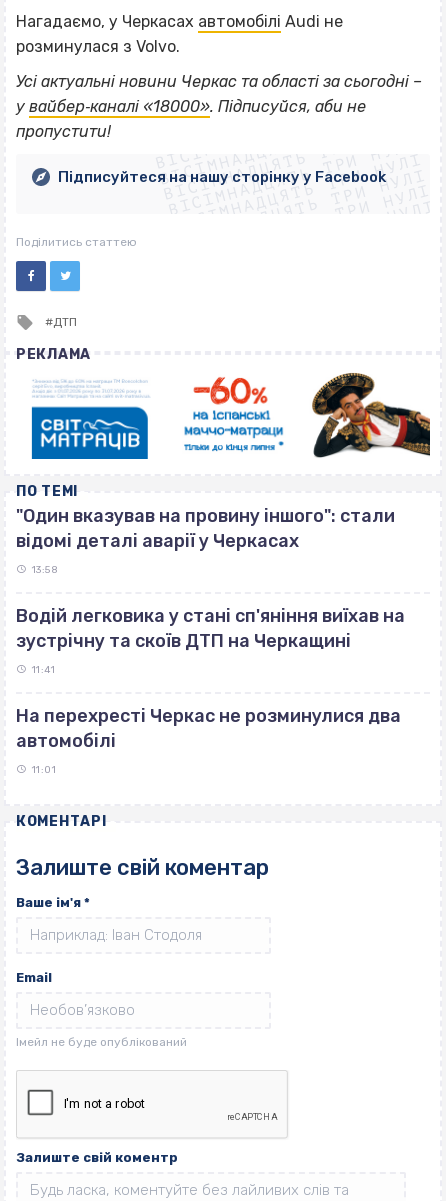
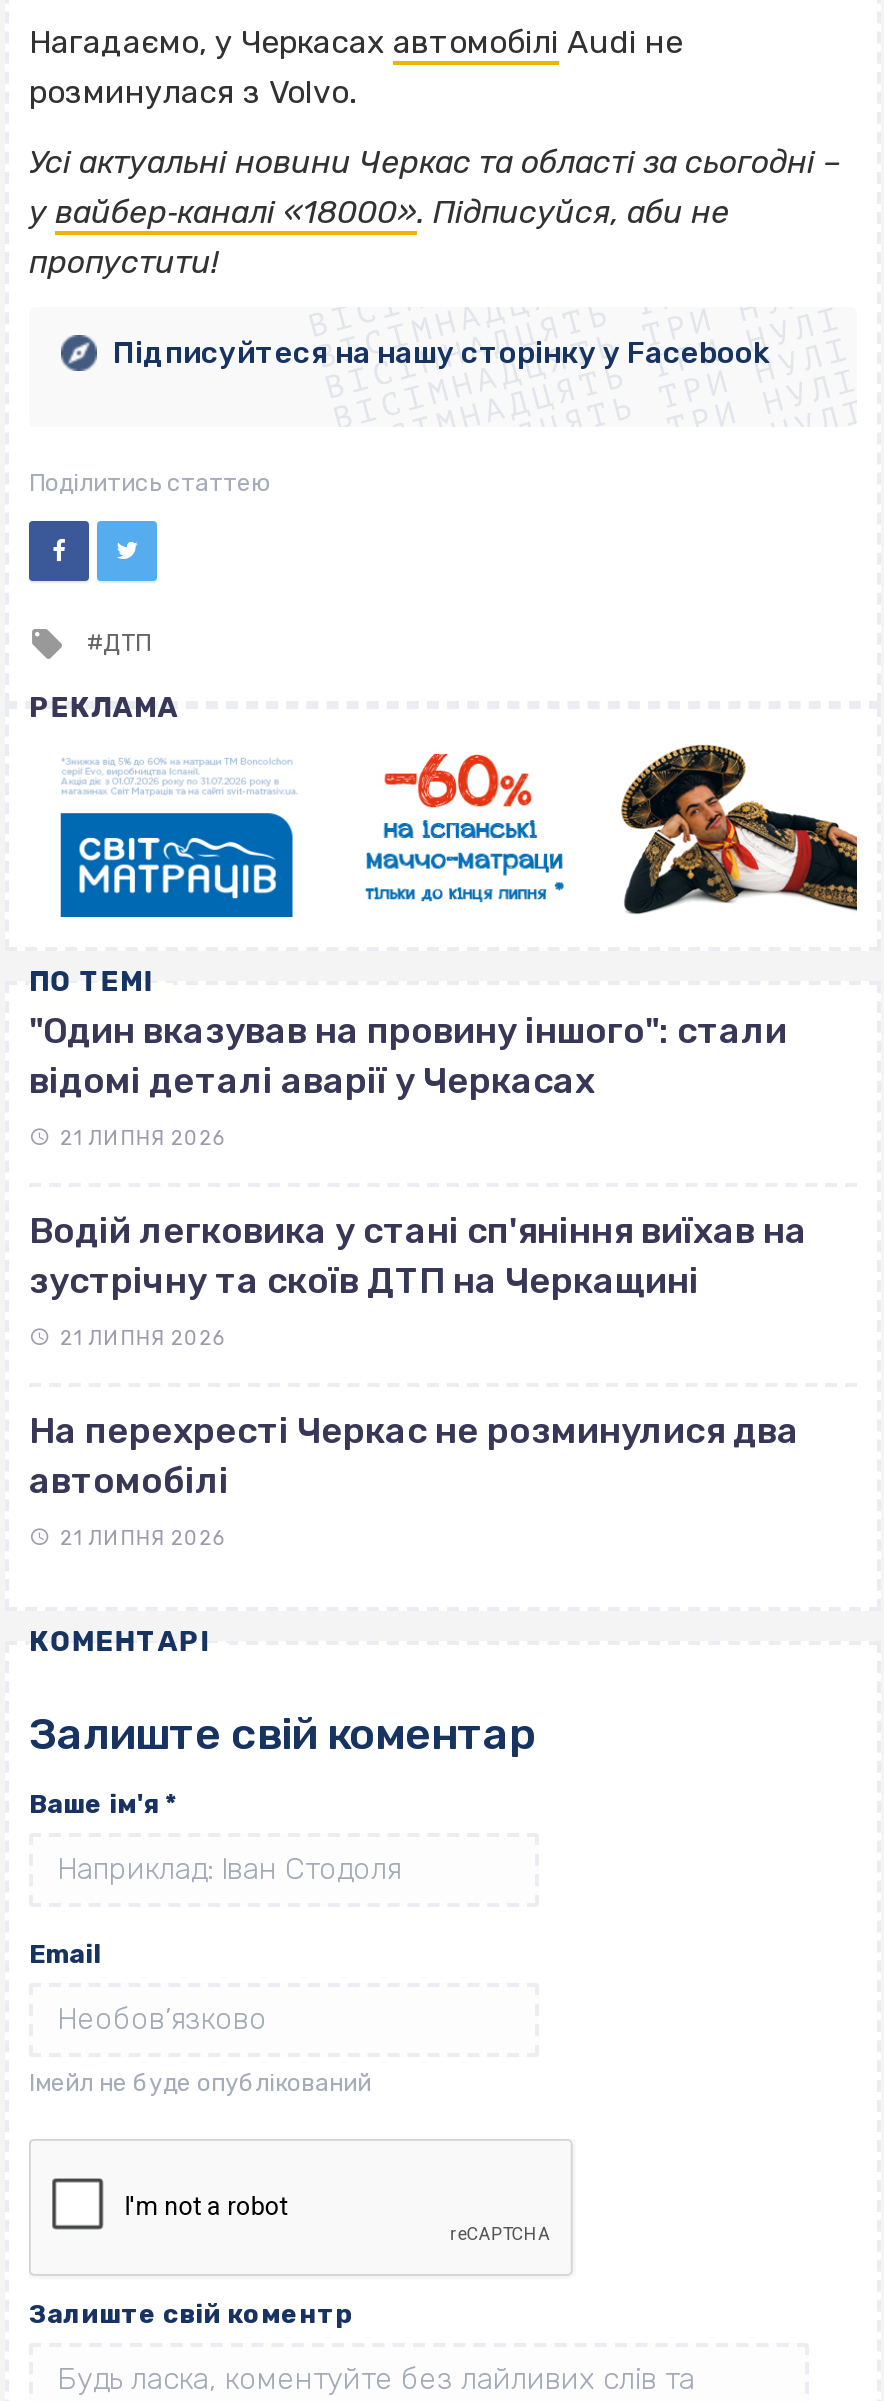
[32,564,59,576] 13:58 -> [60,1127,224,1151] 21 ЛИПНЯ 2026
[32,664,56,676] 11:41 -> [60,1327,224,1351] 21 ЛИПНЯ 2026
[32,764,57,776] 11:01 -> [60,1527,224,1551] 21 ЛИПНЯ 2026

